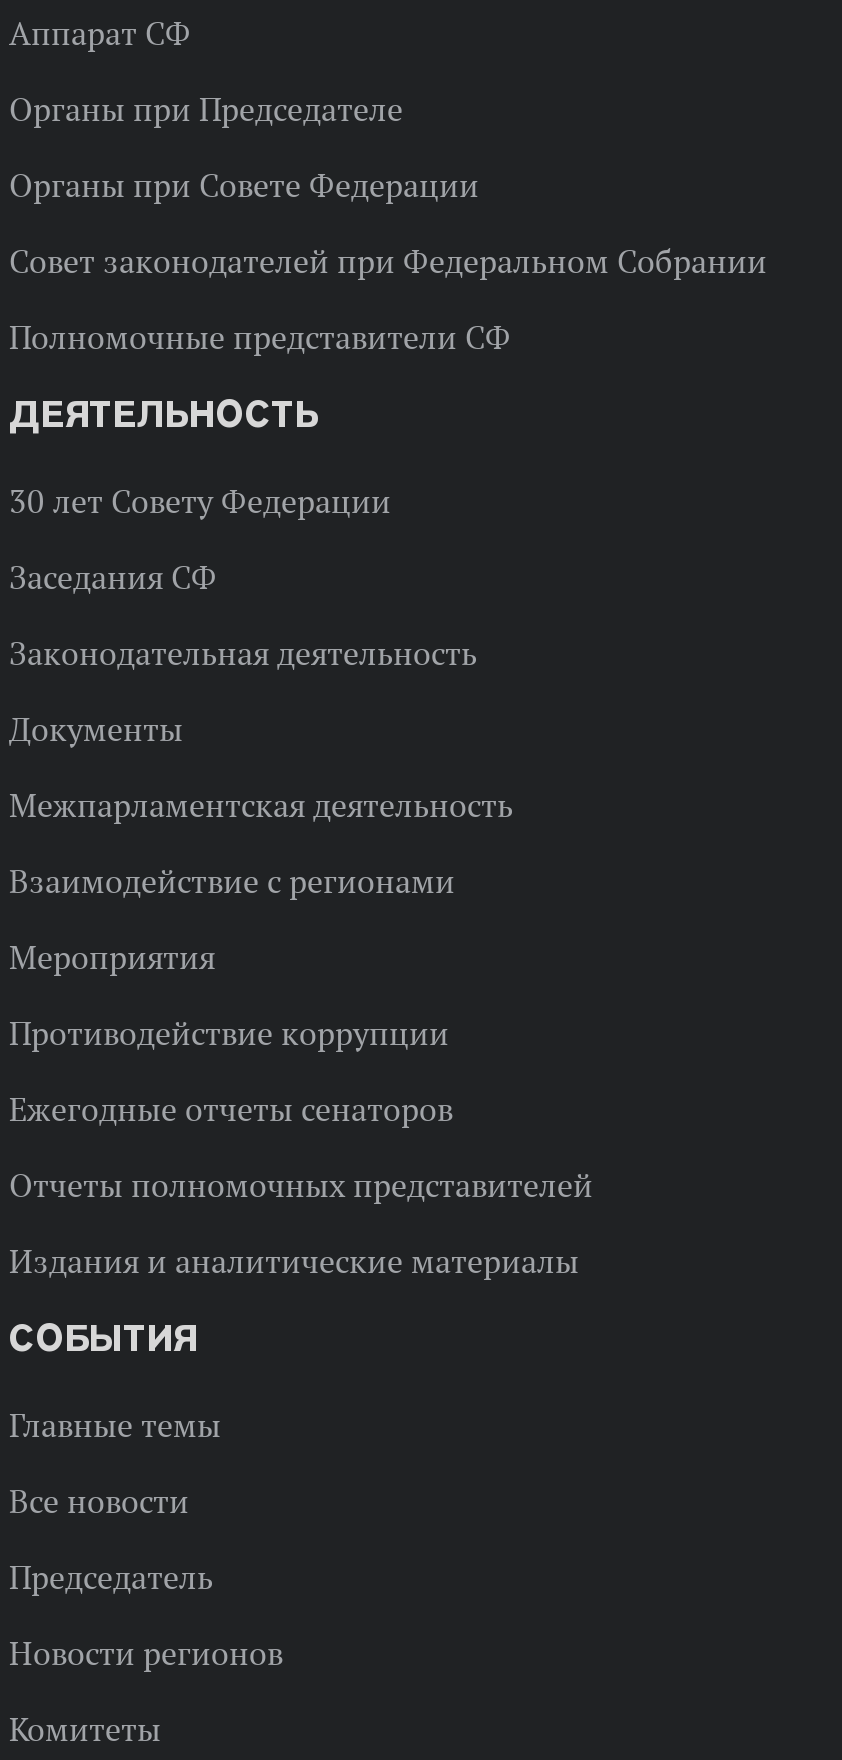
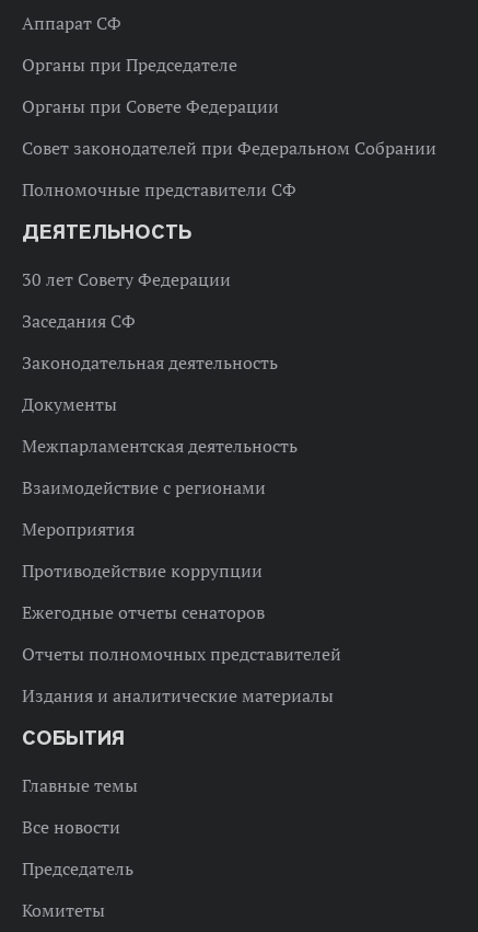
[9,1633,283,1673] Новости регионов -> none

